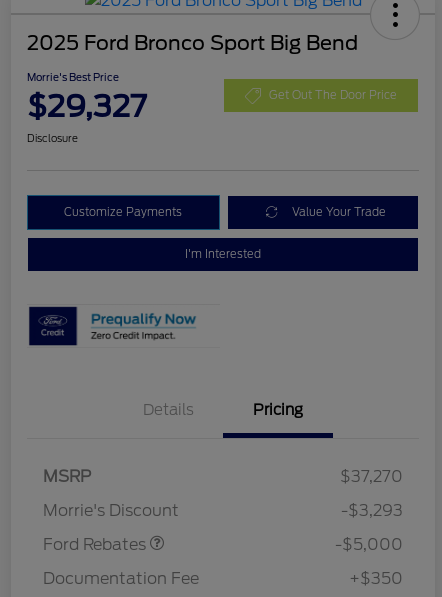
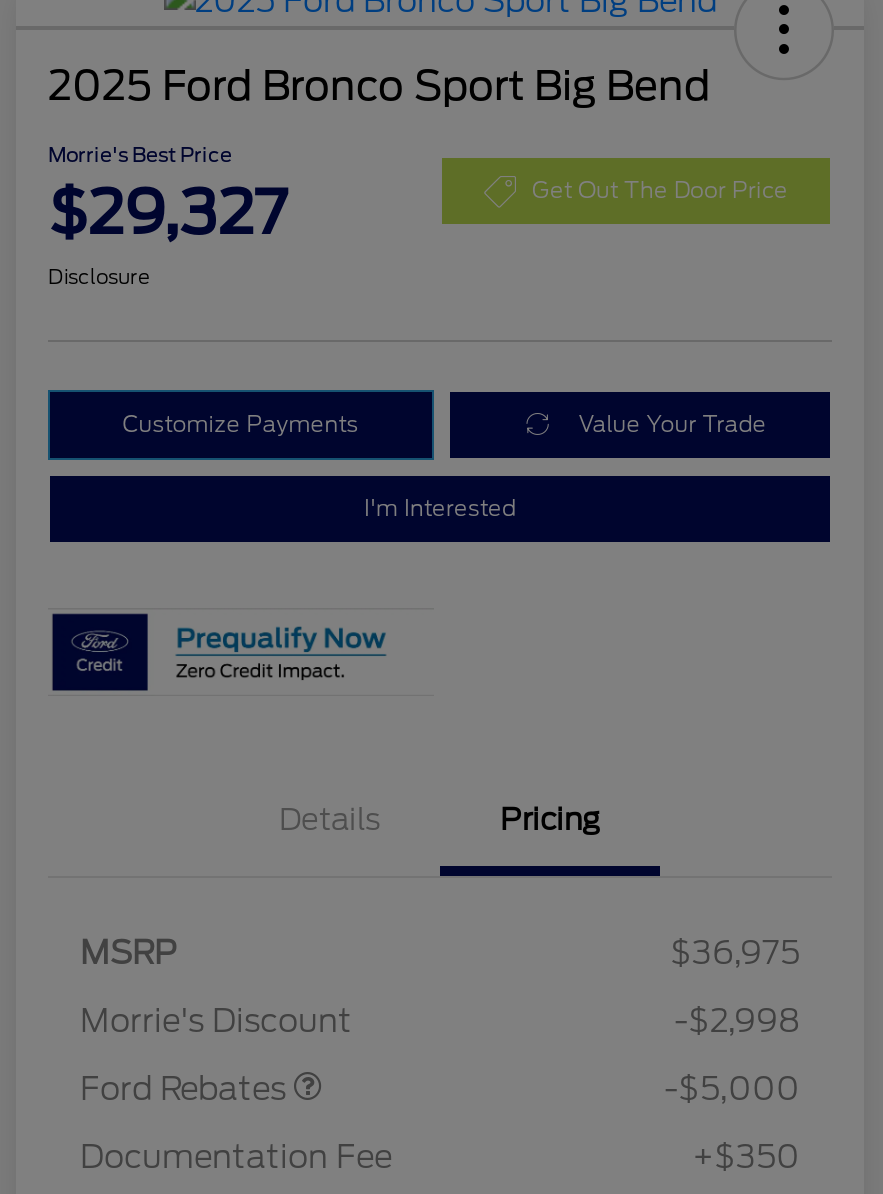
[340,467,403,486] $37,270 -> [670,934,800,972] $36,975
[341,501,403,520] -$3,293 -> [674,1002,800,1040] -$2,998

